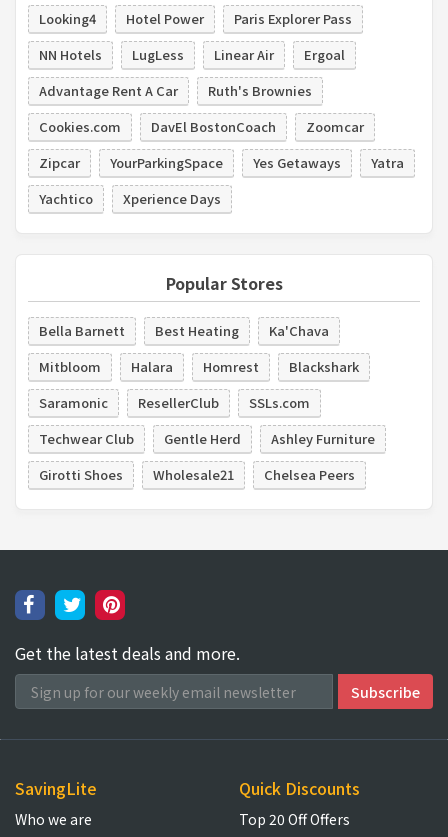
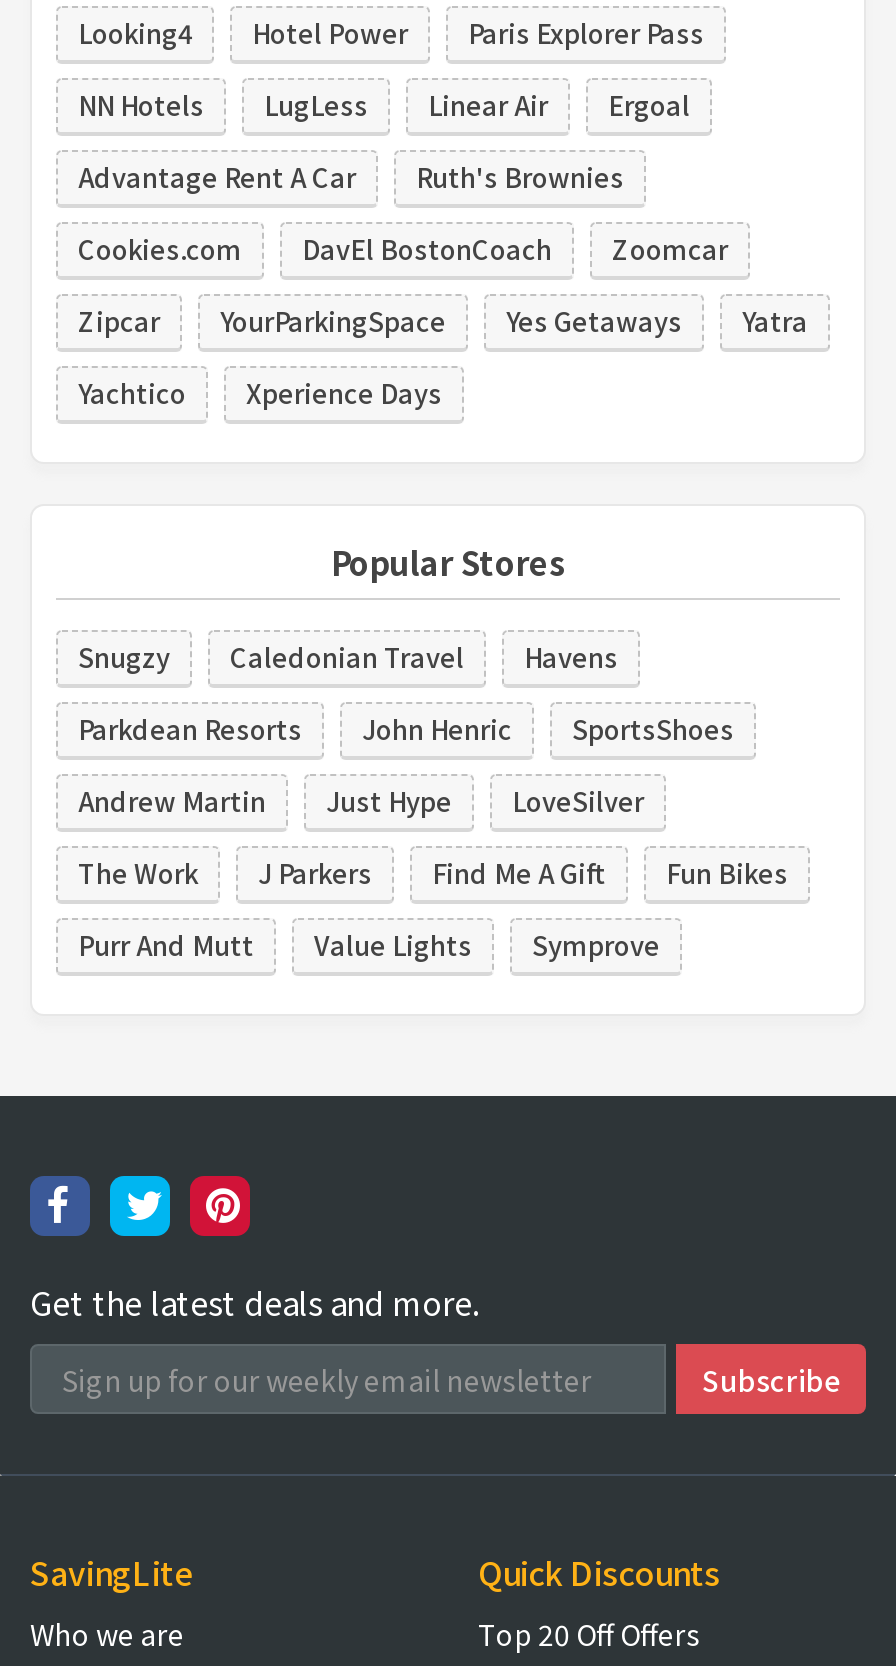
[39,321,329,340] Bella Barnett | Best Heating | Ka'Chava -> [78,639,618,677] Snugzy | Caledonian Travel | Havens
[39,357,359,376] Mitbloom | Halara | Homrest | Blackshark -> [78,711,734,749] Parkdean Resorts | John Henric | SportsShoes
[39,393,310,412] Saramonic | ResellerClub | SSLs.com -> [78,783,644,821] Andrew Martin | Just Hype | LoveSilver
[39,429,375,448] Techwear Club | Gentle Herd | Ashley Furniture -> [78,855,788,893] The Work | J Parkers | Find Me A Gift | Fun Bikes
[39,465,355,484] Girotti Shoes | Wholesale21 | Chelsea Peers -> [78,927,660,965] Purr And Mutt | Value Lights | Symprove

